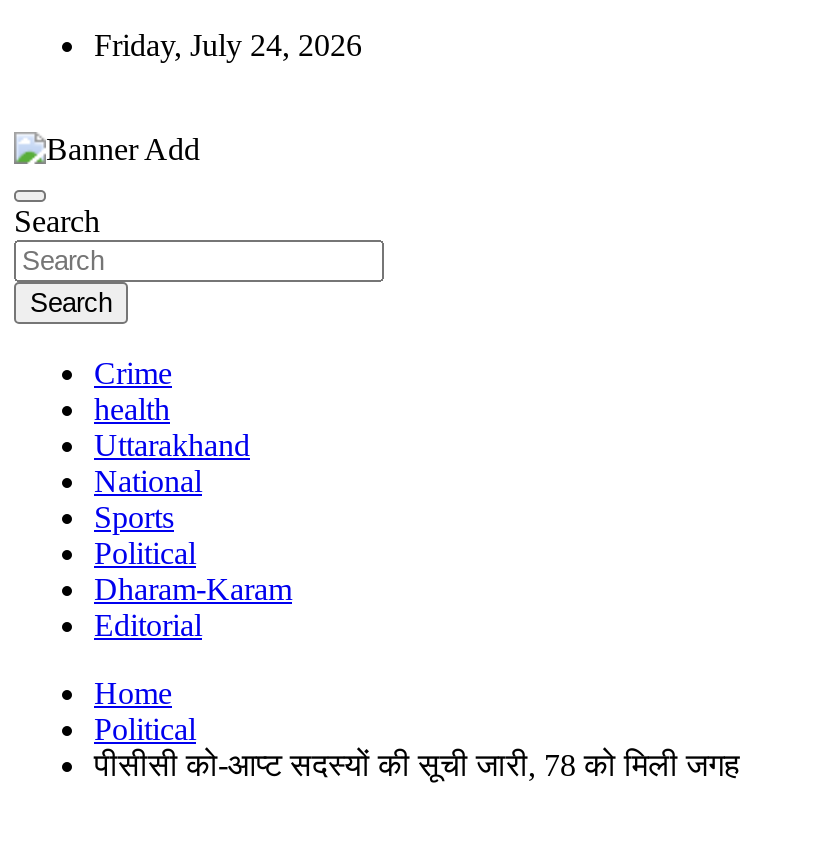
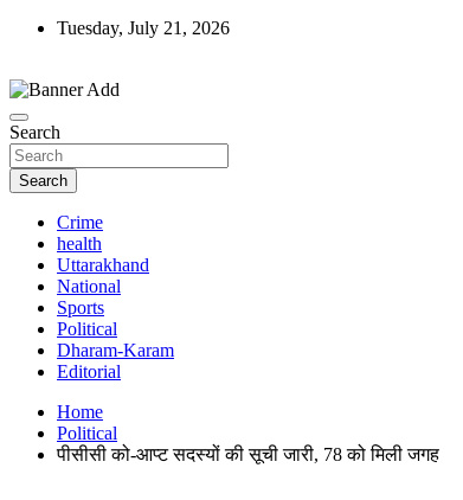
[94,28,362,62] Friday, July 24, 2026 -> [57,18,230,38] Tuesday, July 21, 2026

